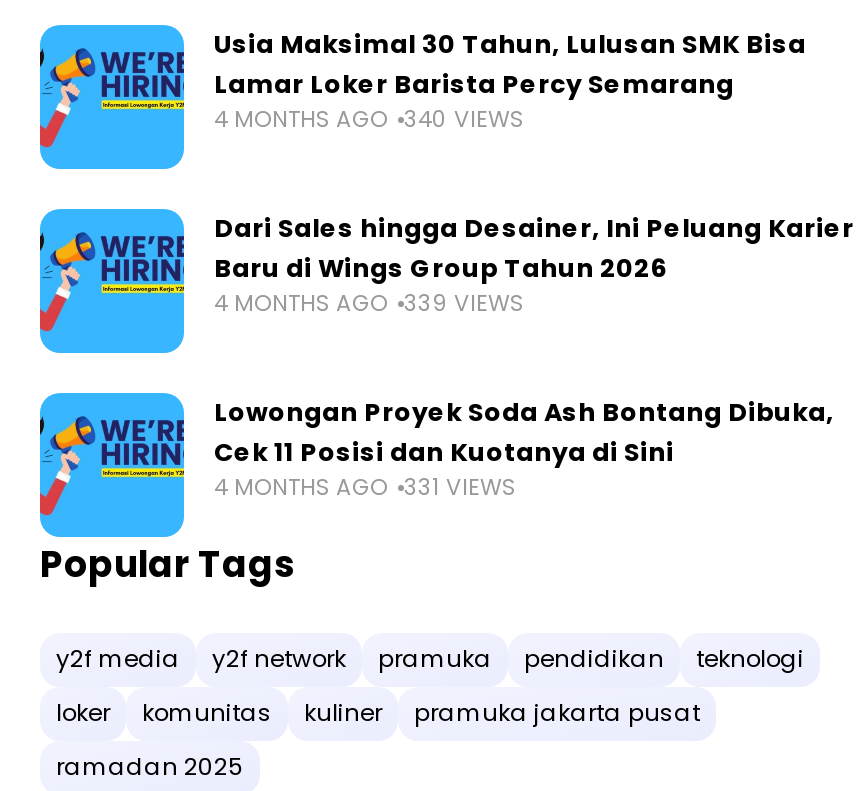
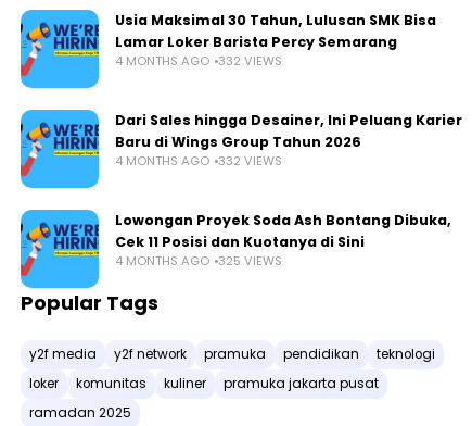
[214,104,524,136] 4 MONTHS AGO 340 VIEWS -> [115,52,282,70] 4 MONTHS AGO 332 VIEWS
[214,288,524,320] 4 MONTHS AGO 339 VIEWS -> [115,152,282,170] 4 MONTHS AGO 332 VIEWS
[214,472,516,504] 4 MONTHS AGO 331 VIEWS -> [115,252,282,270] 4 MONTHS AGO 325 VIEWS

